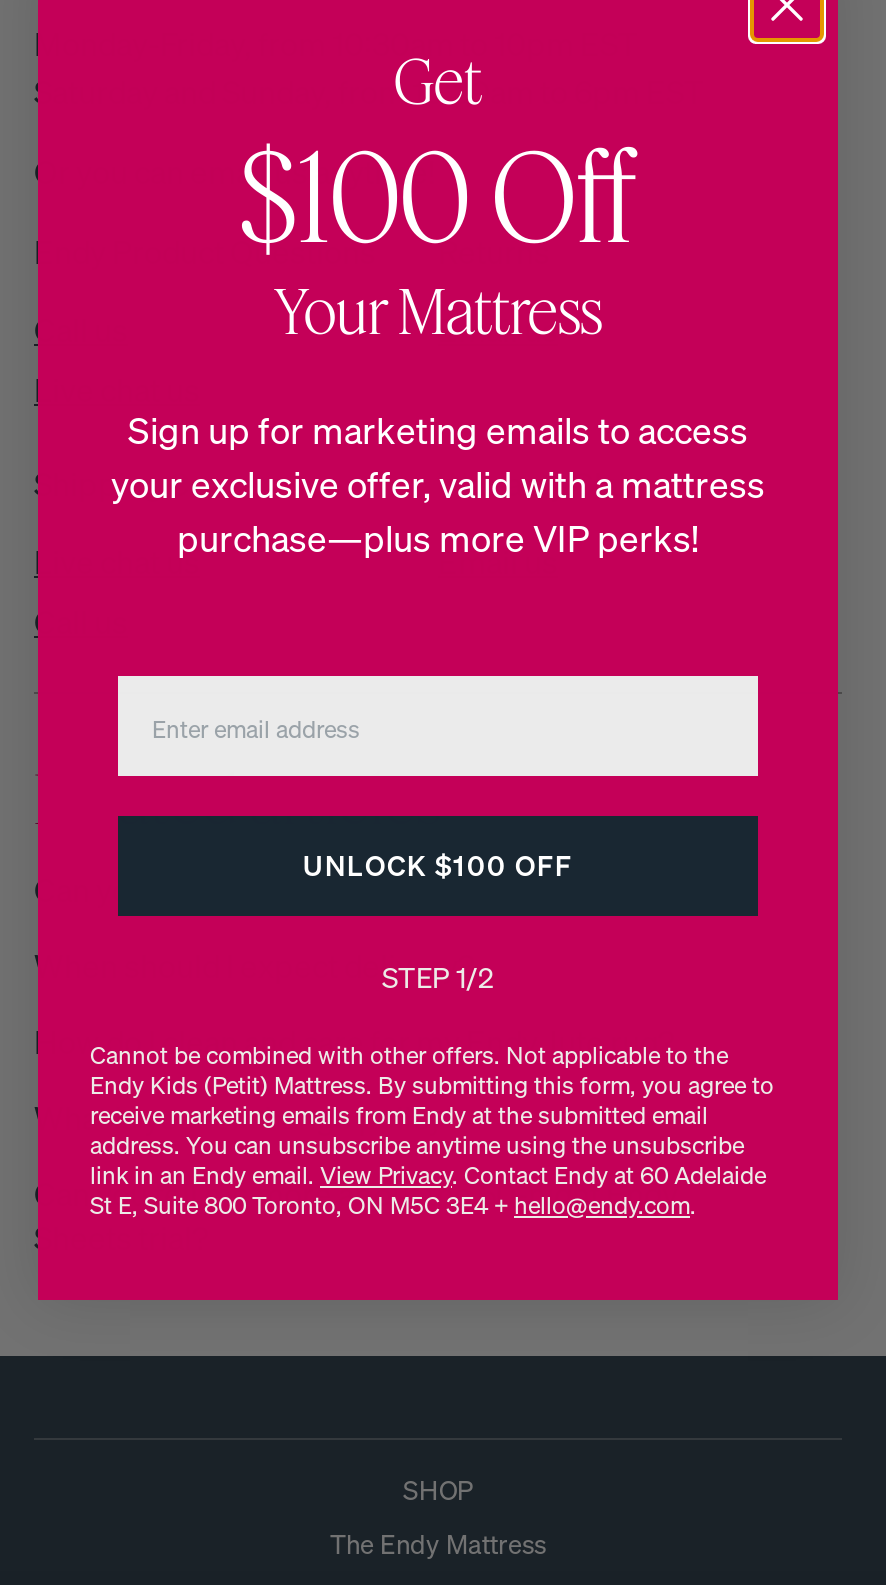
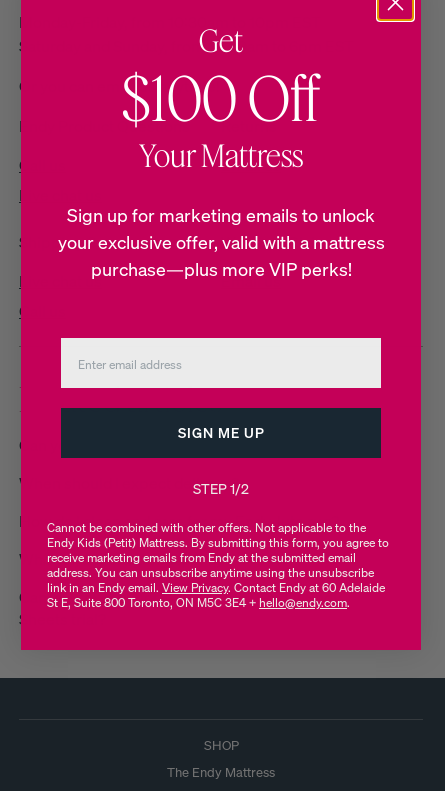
[128,406,748,454] Sign up for marketing emails to access -> [67,203,375,227] Sign up for marketing emails to unlock
[303,846,573,884] UNLOCK $100 OFF -> [177,423,264,442] SIGN ME UP

